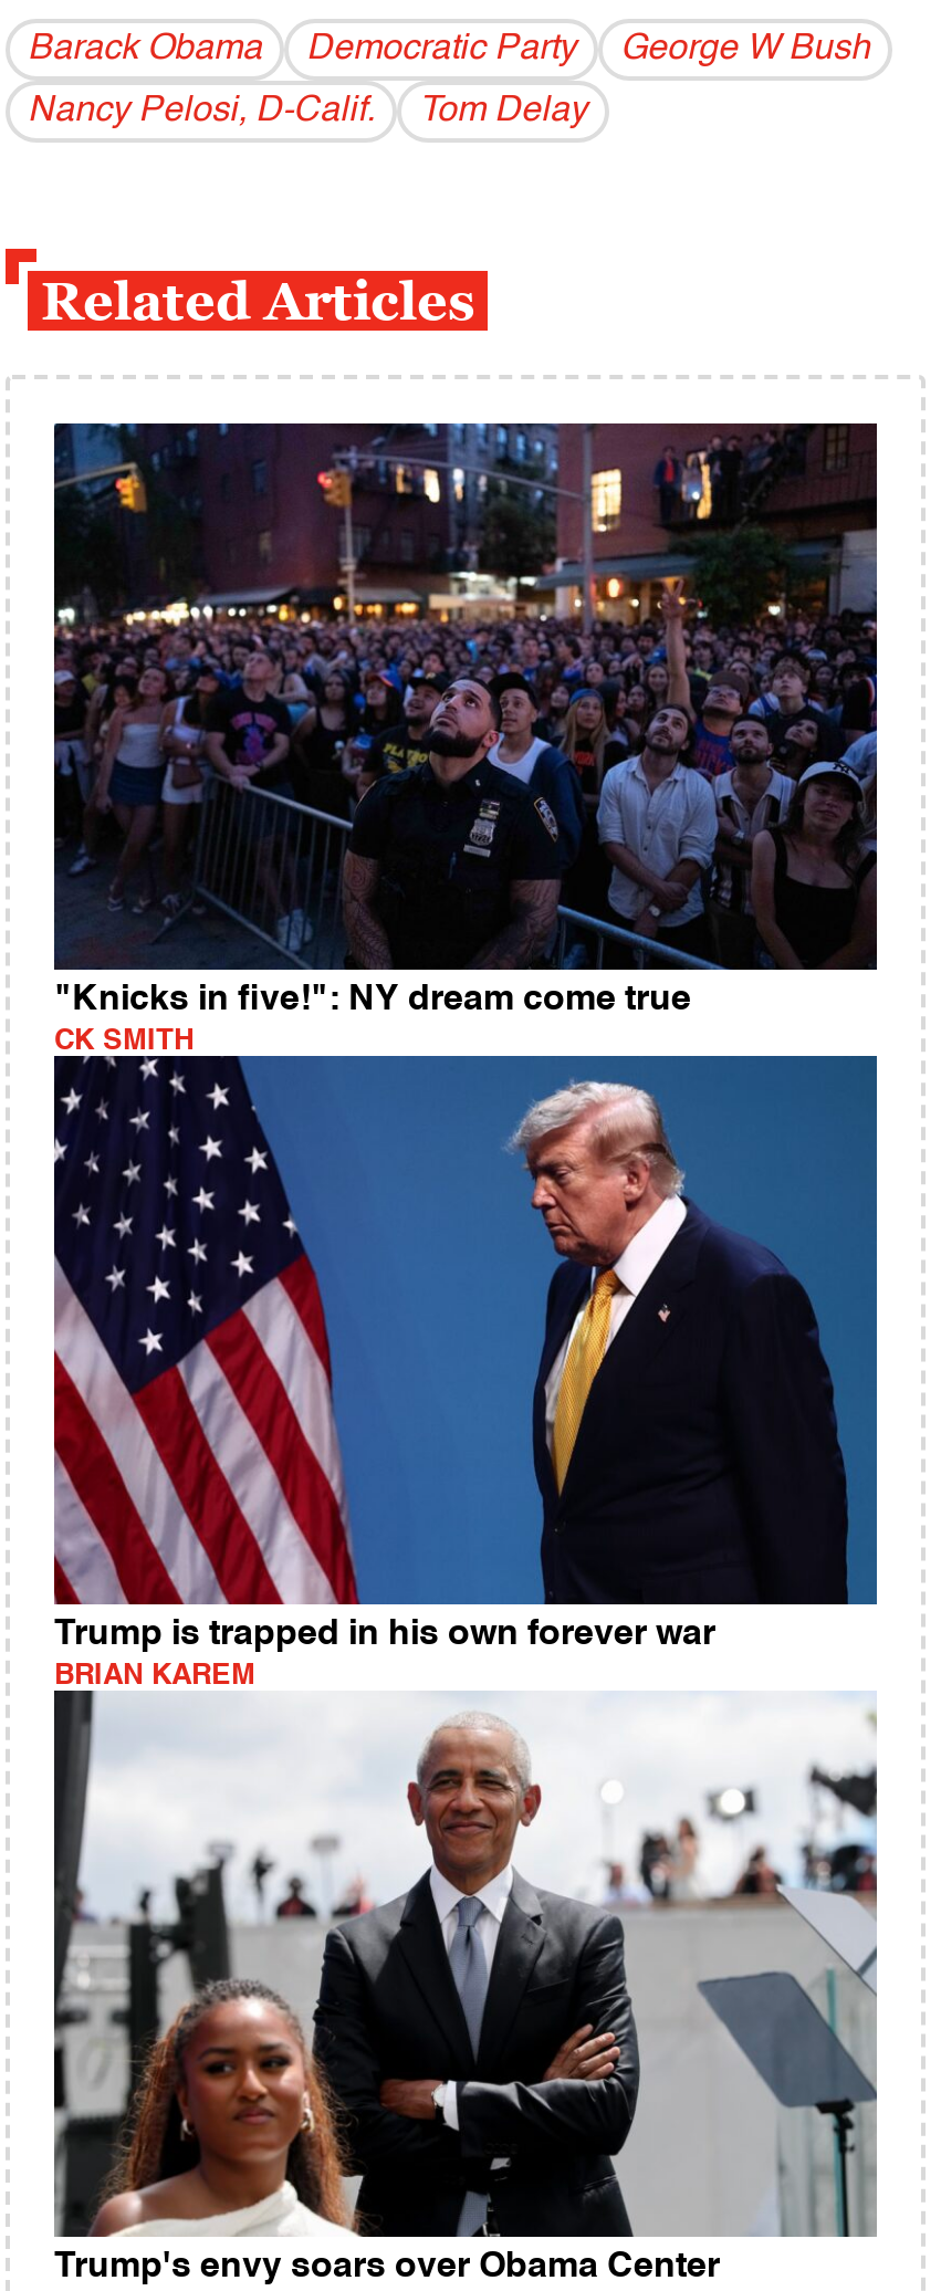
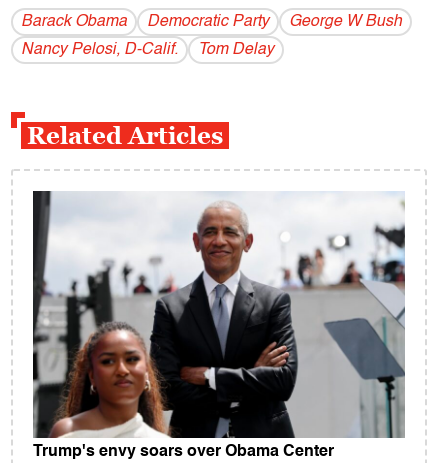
[52,421,879,1057] [image] | "Knicks in five!": NY dream come true | CK SMITH -> none
[52,1054,879,1690] [image] | Trump is trapped in his own forever war | BRIAN KAREM -> none

